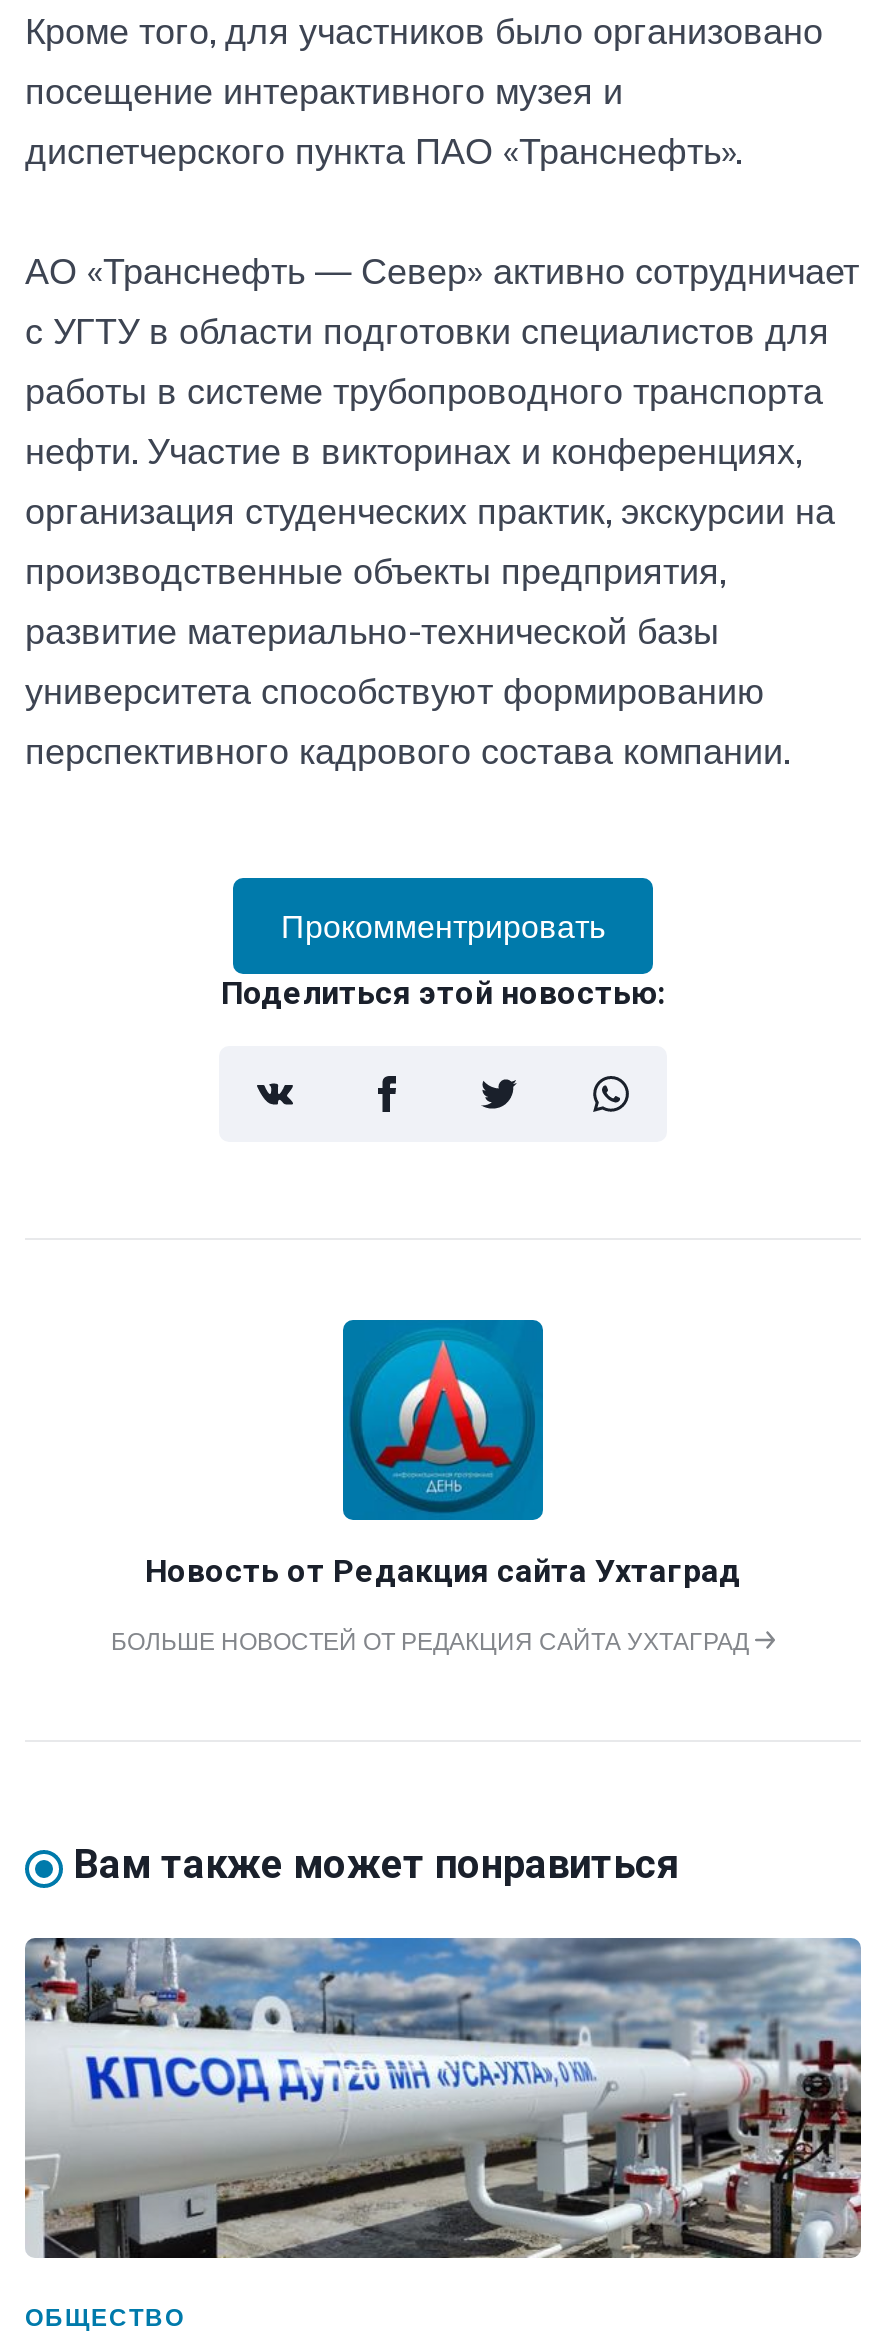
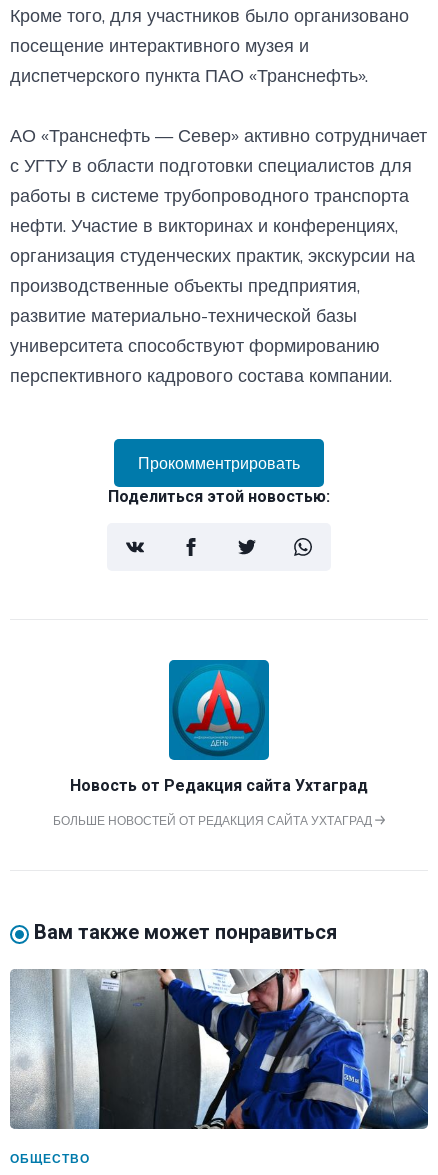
[25,1936,863,2260] [image] -> [10,968,429,1130] [image]

